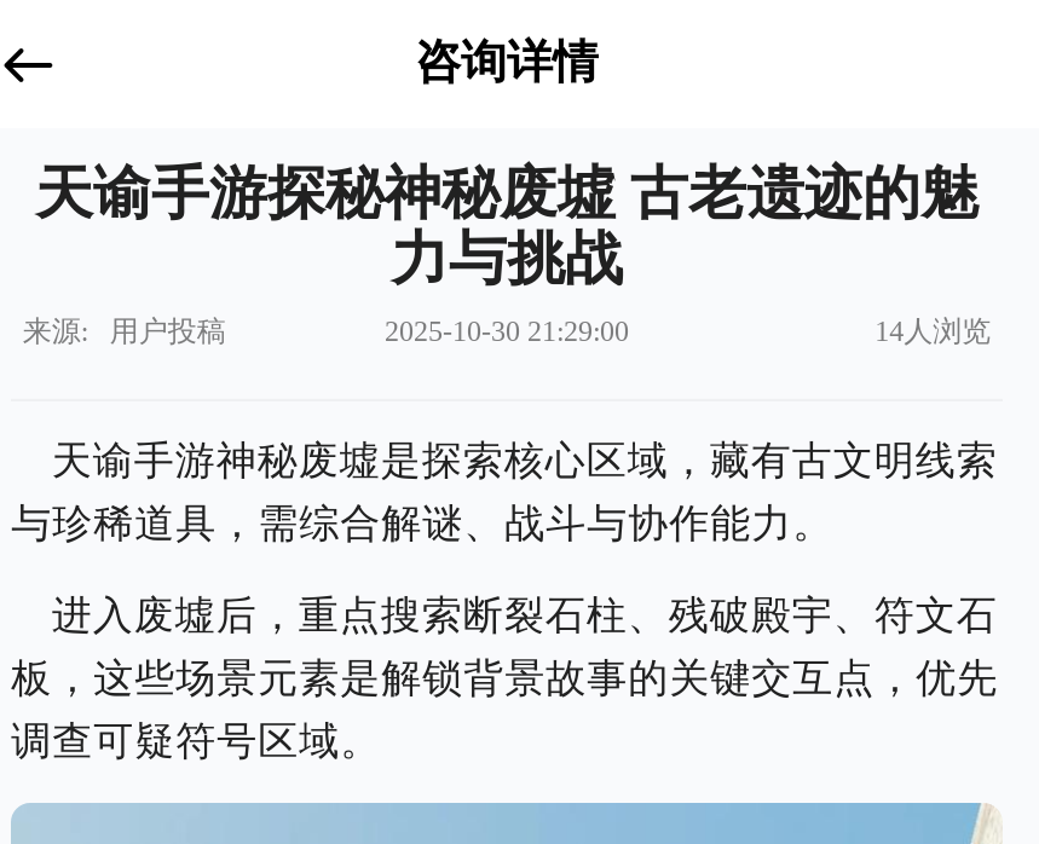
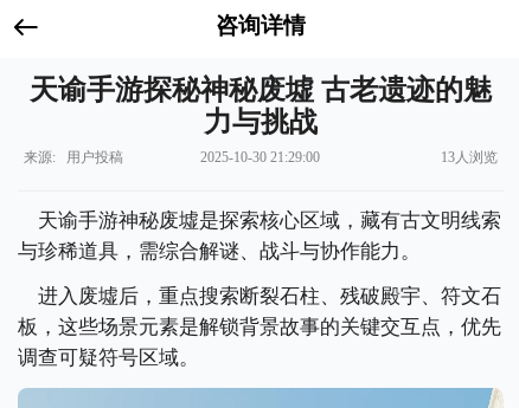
[875,315,991,349] 14人浏览 -> [441,149,498,166] 13人浏览

